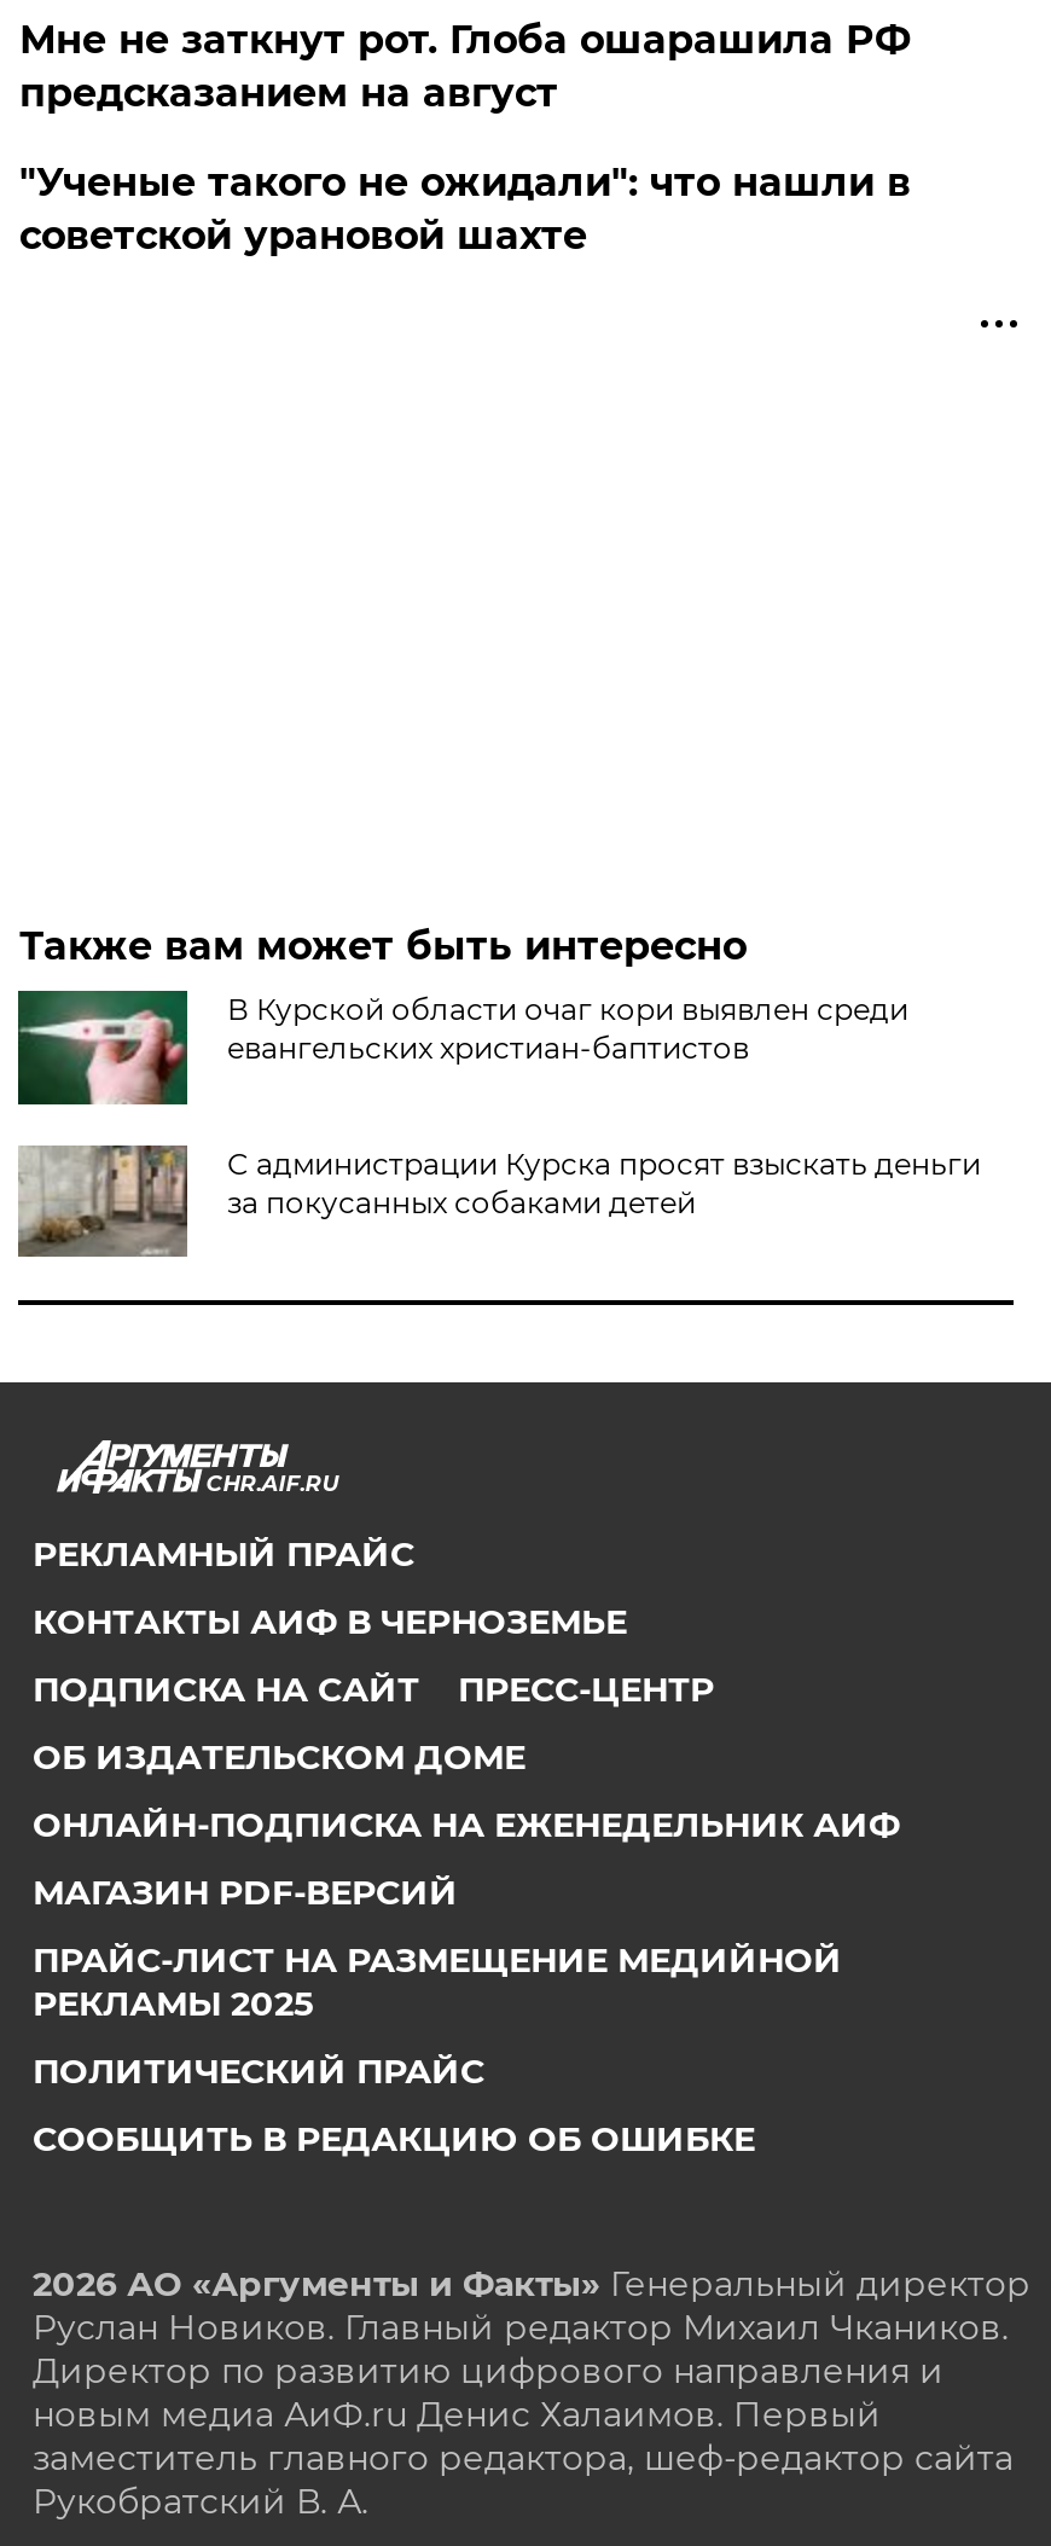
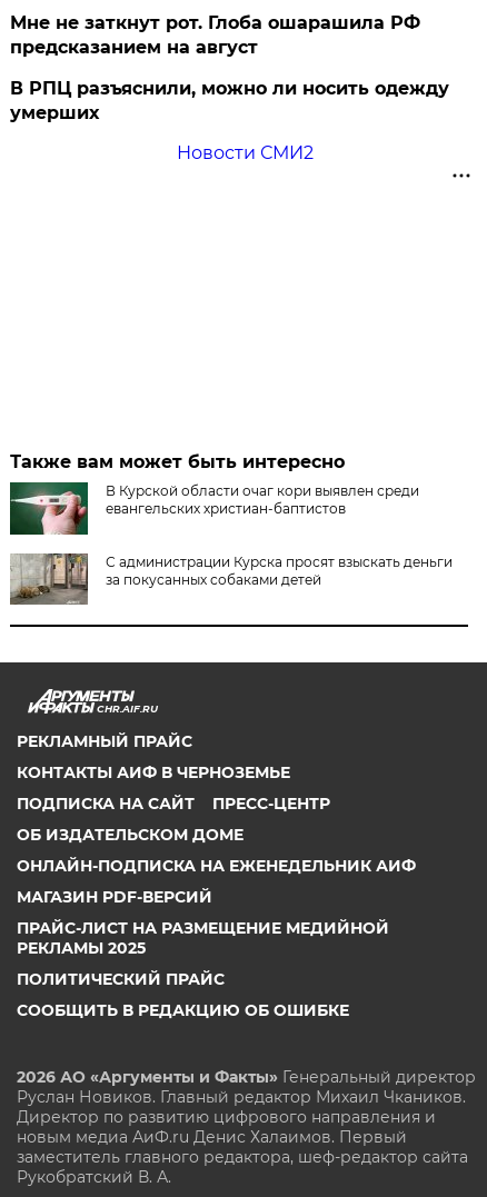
[19,160,911,259] "Ученые такого не ожидали": что нашли в | советской урановой шахте -> [10,78,450,163] В РПЦ разъяснили, можно ли носить одежду | умерших | Новости СМИ2

